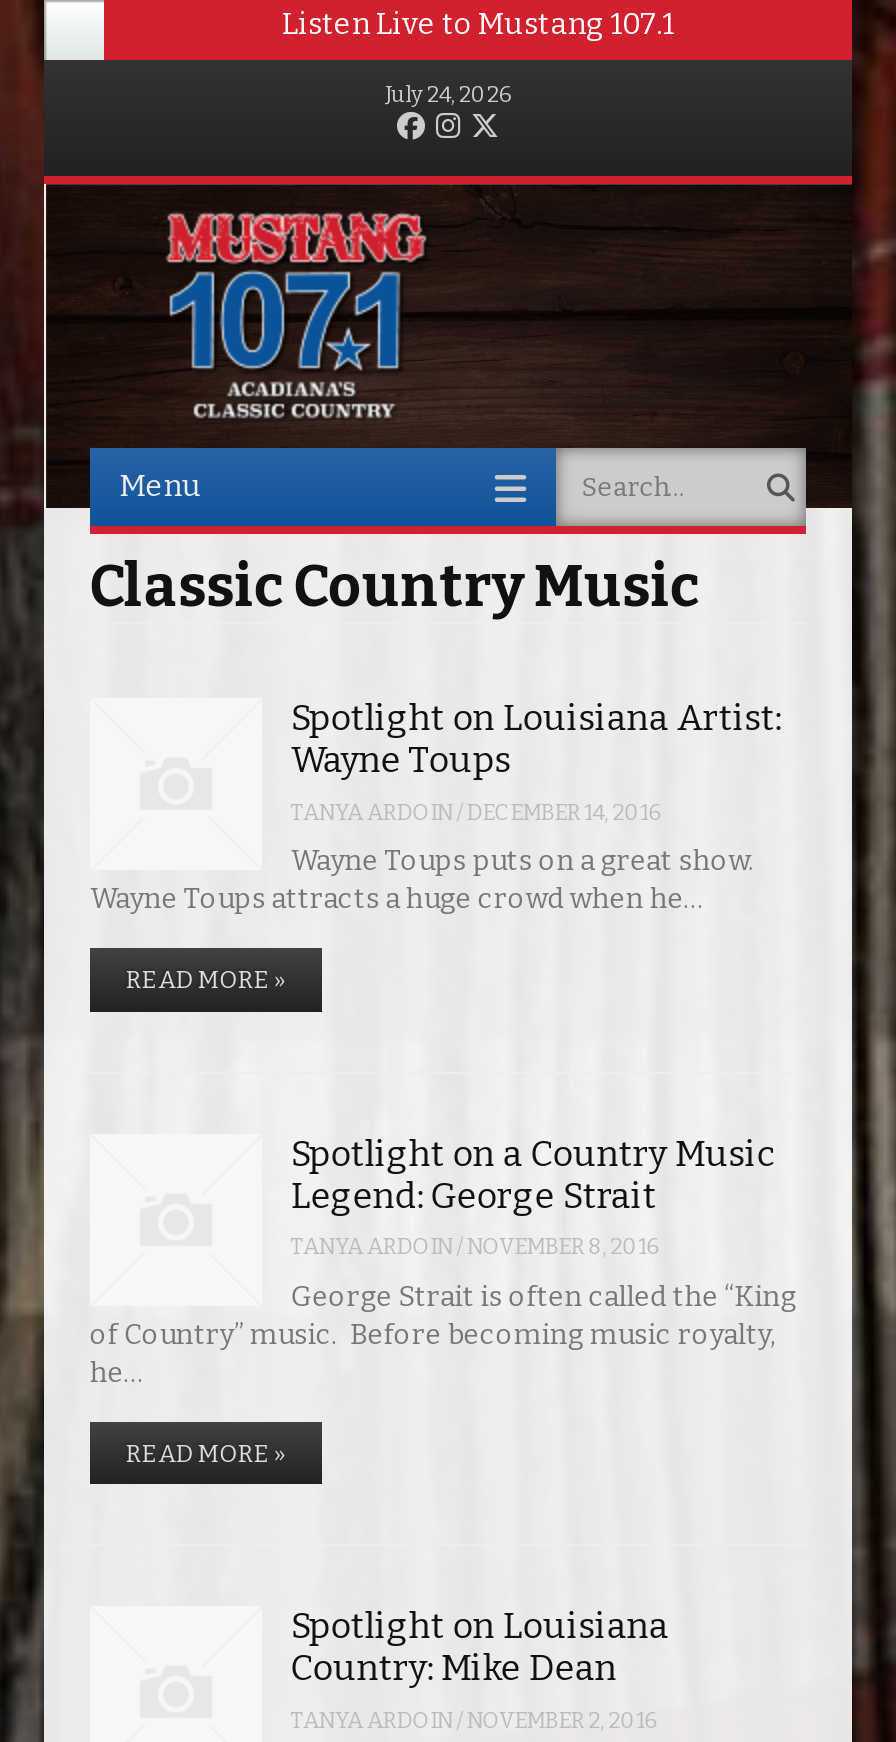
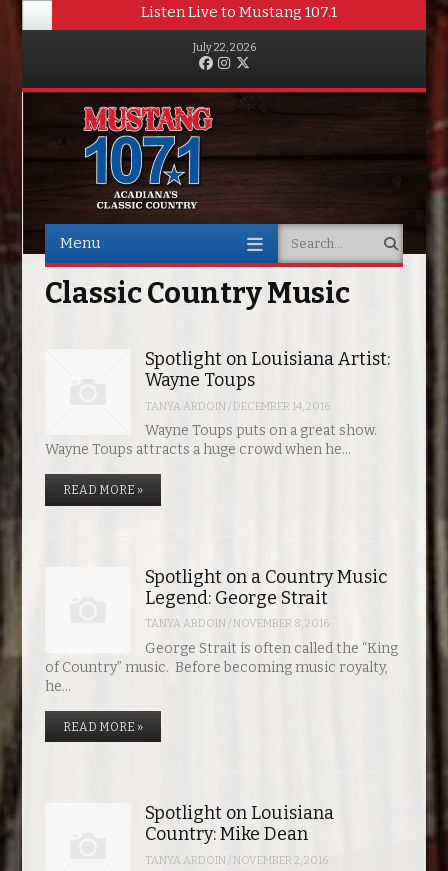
[385,83,511,109] July 24, 2026 -> [192,41,255,54] July 22, 2026

